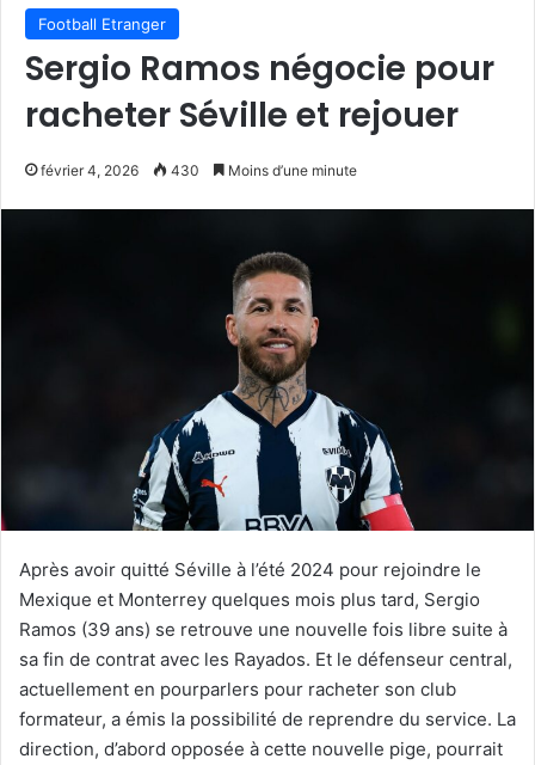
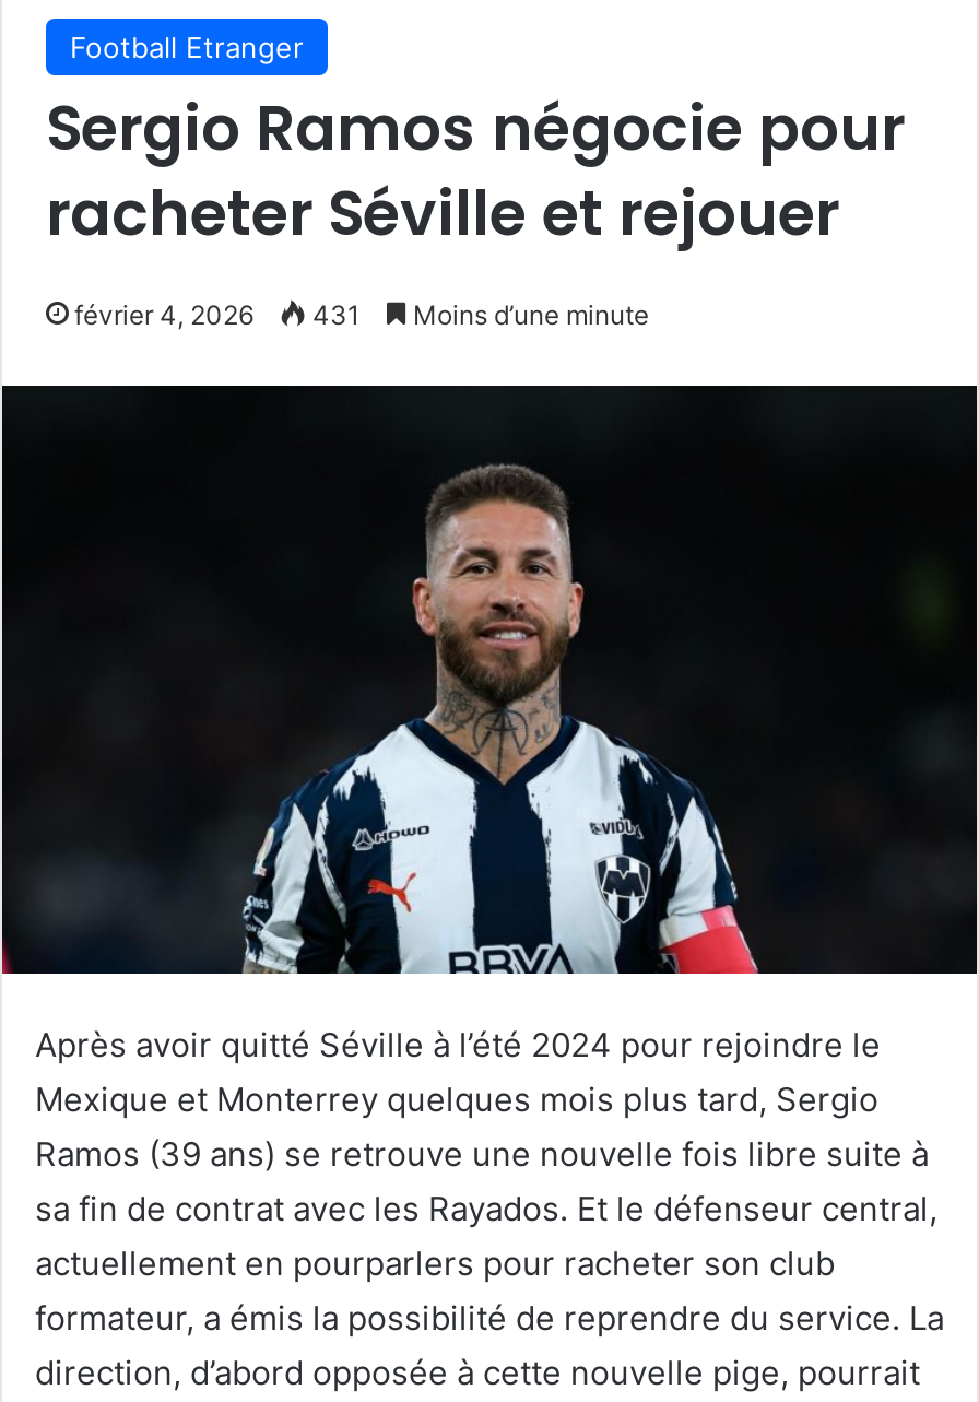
[41,161,357,179] février 4, 2026 430 Moins d’une minute -> [74,298,649,331] février 4, 2026 431 Moins d’une minute

